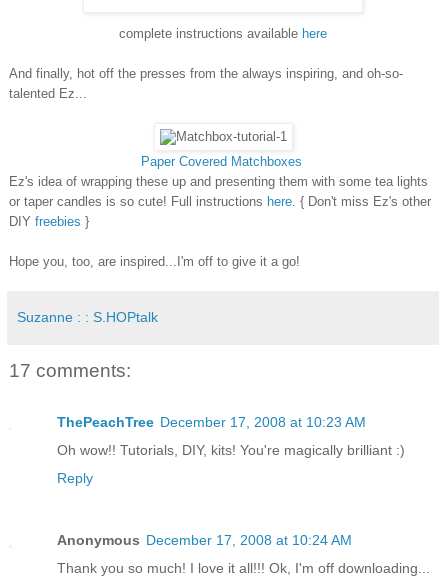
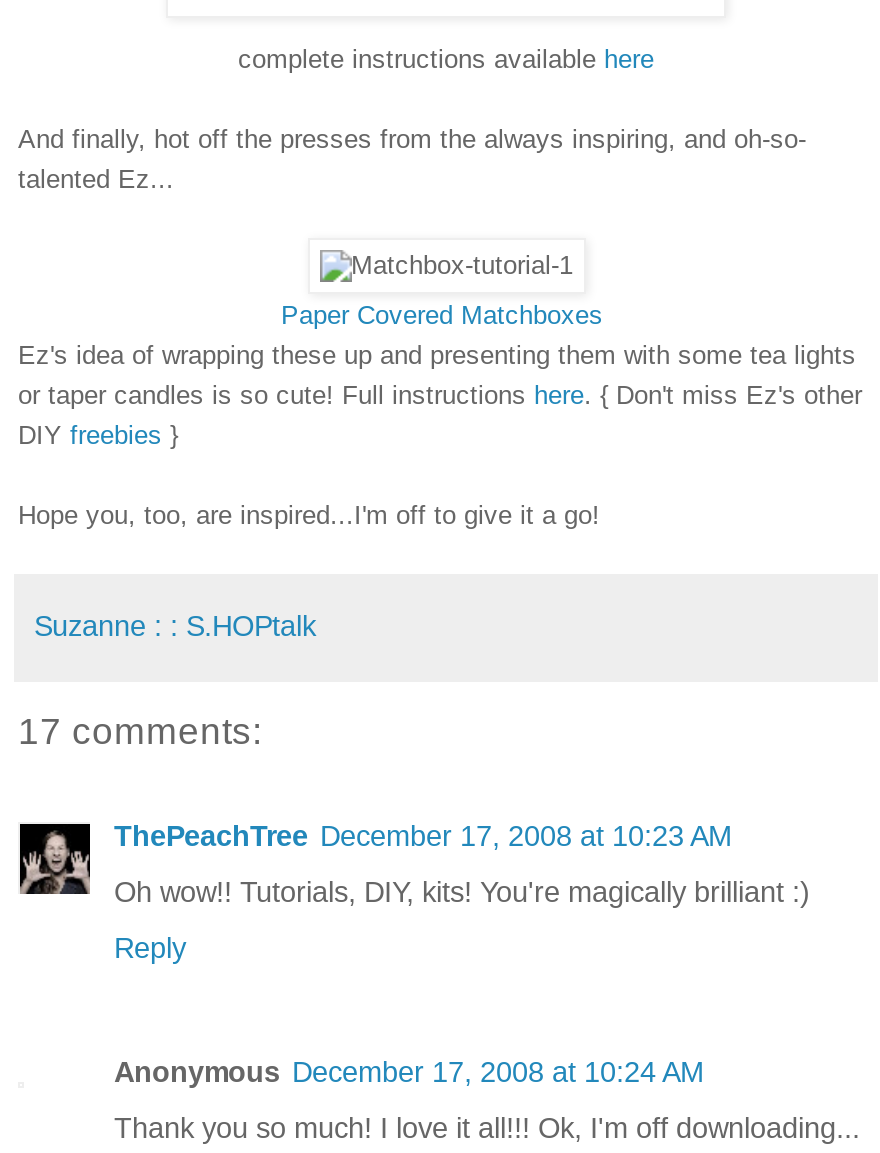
none -> [16,820,94,898] [image]

